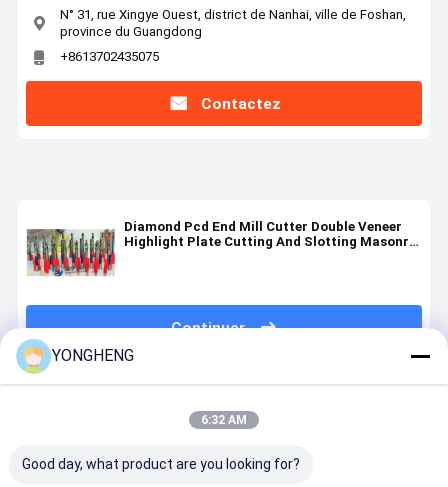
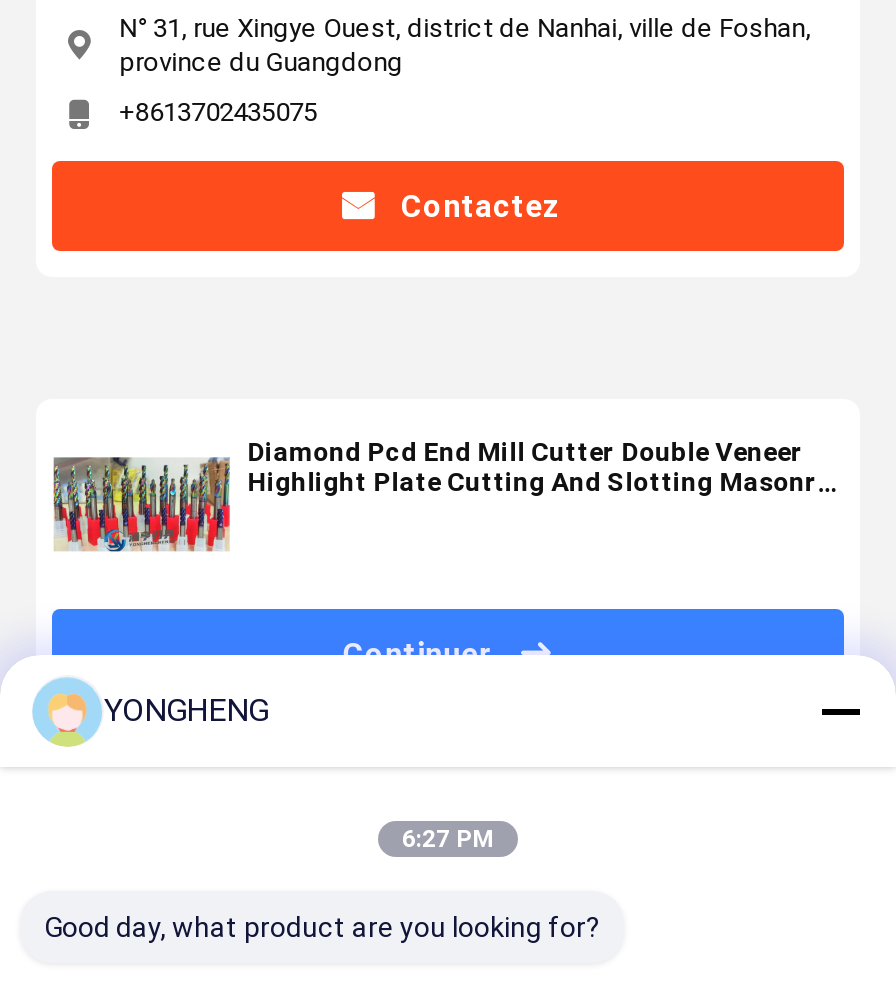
[201,413,247,427] 6:32 AM -> [402,825,494,853] 6:27 PM

